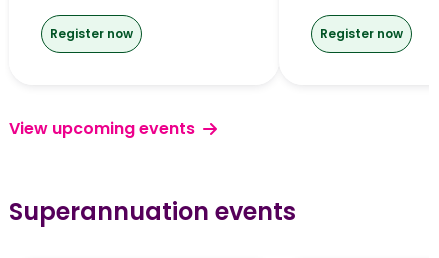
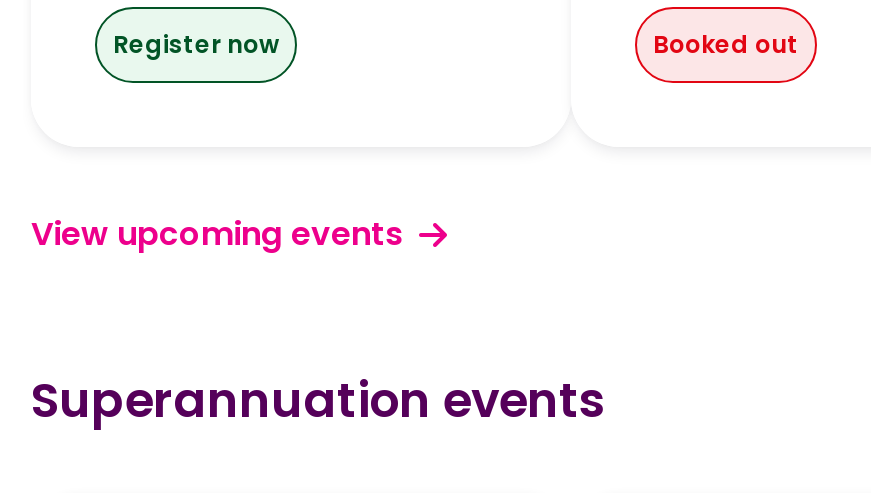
[320,25,403,42] Register now -> [653,27,799,61] Booked out

